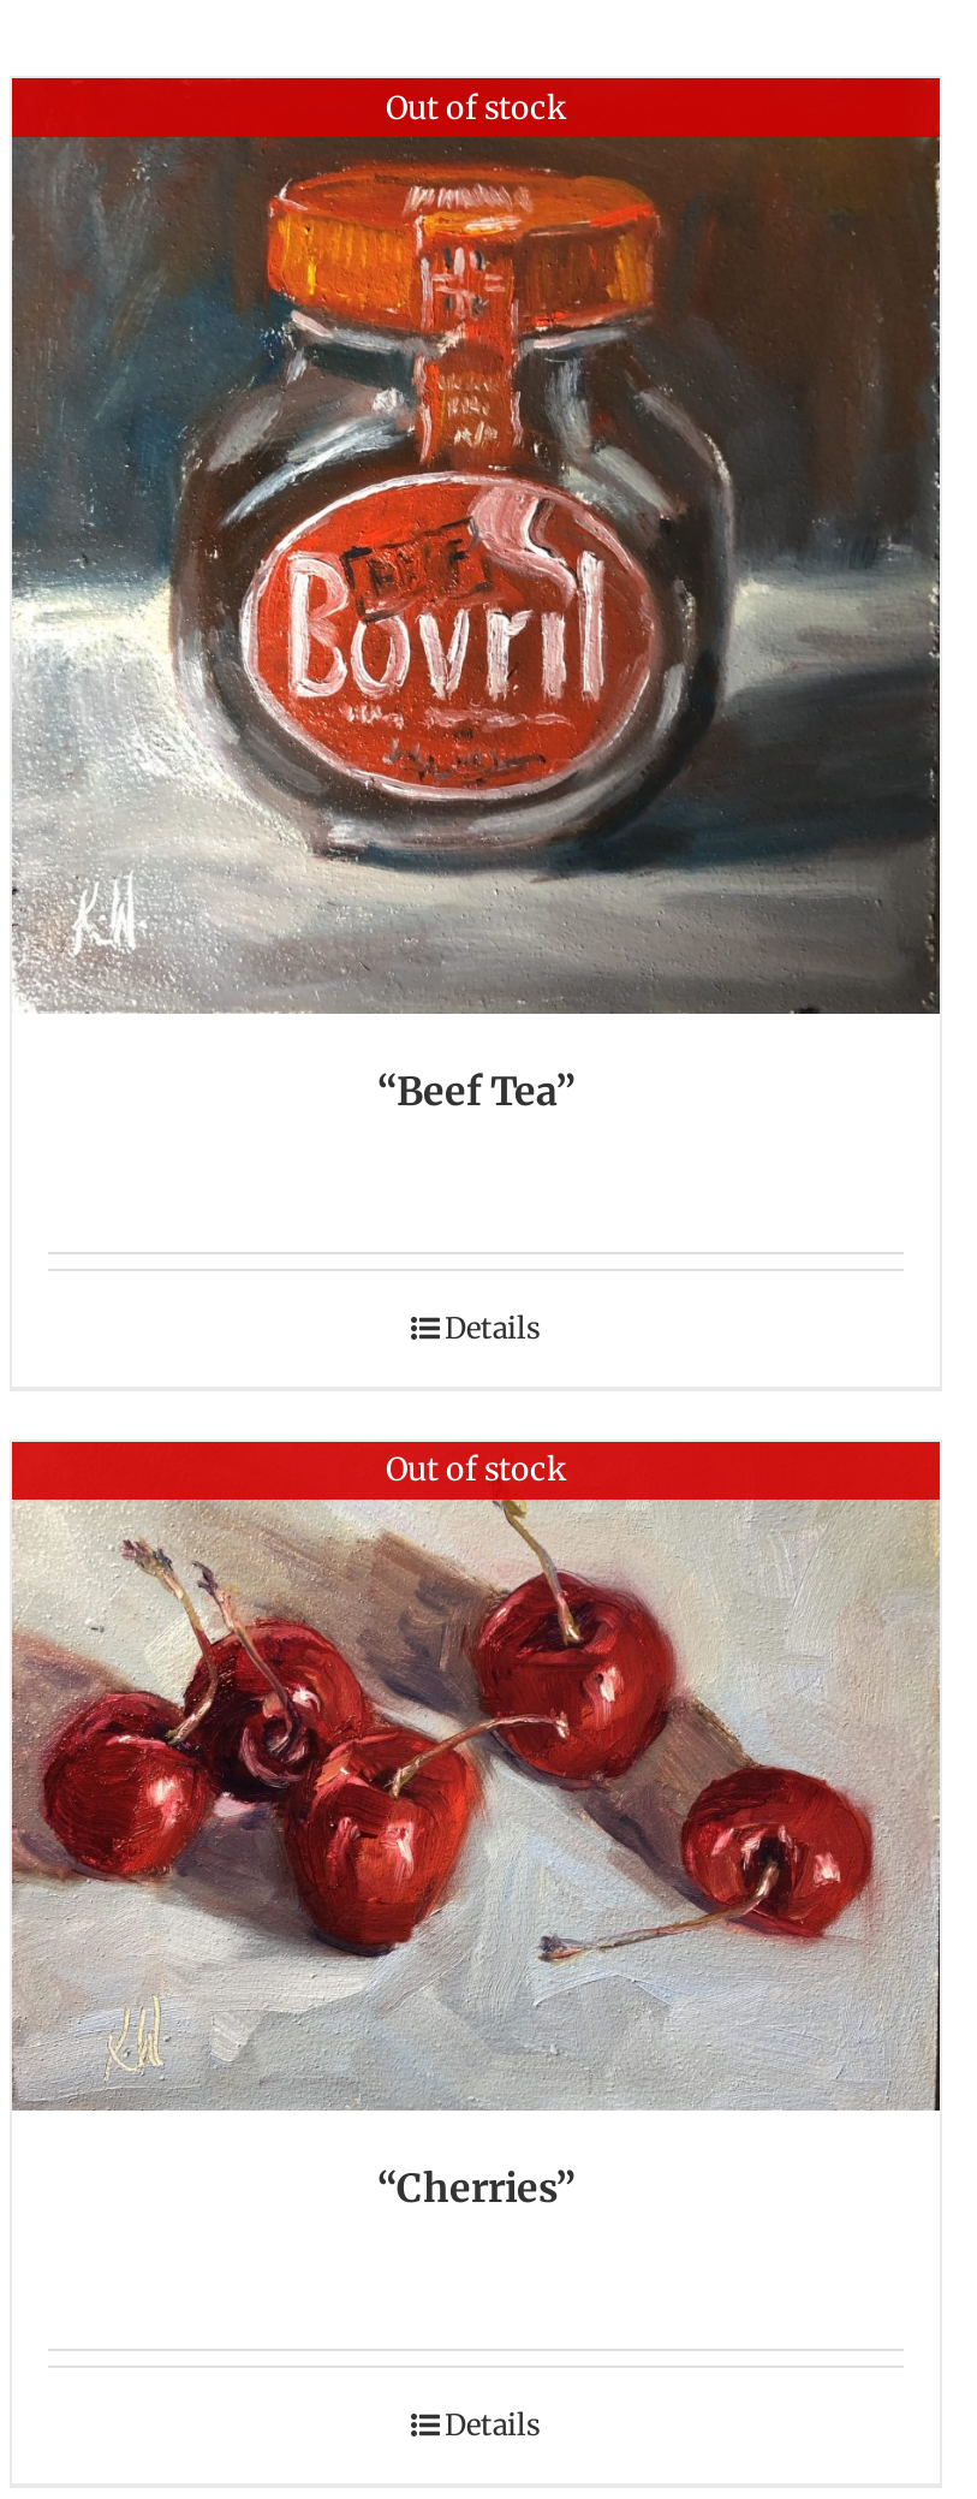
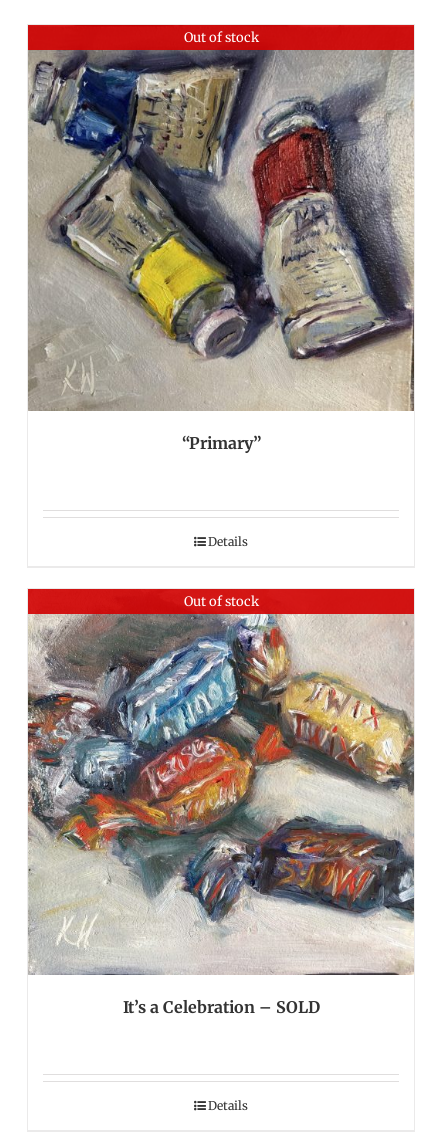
[12,136,942,1114] [image] | “Beef Tea” -> [27,49,414,453] [image] | “Primary”
[12,1497,940,2211] [image] | “Cherries” -> [28,613,414,1017] [image] | It’s a Celebration – SOLD

